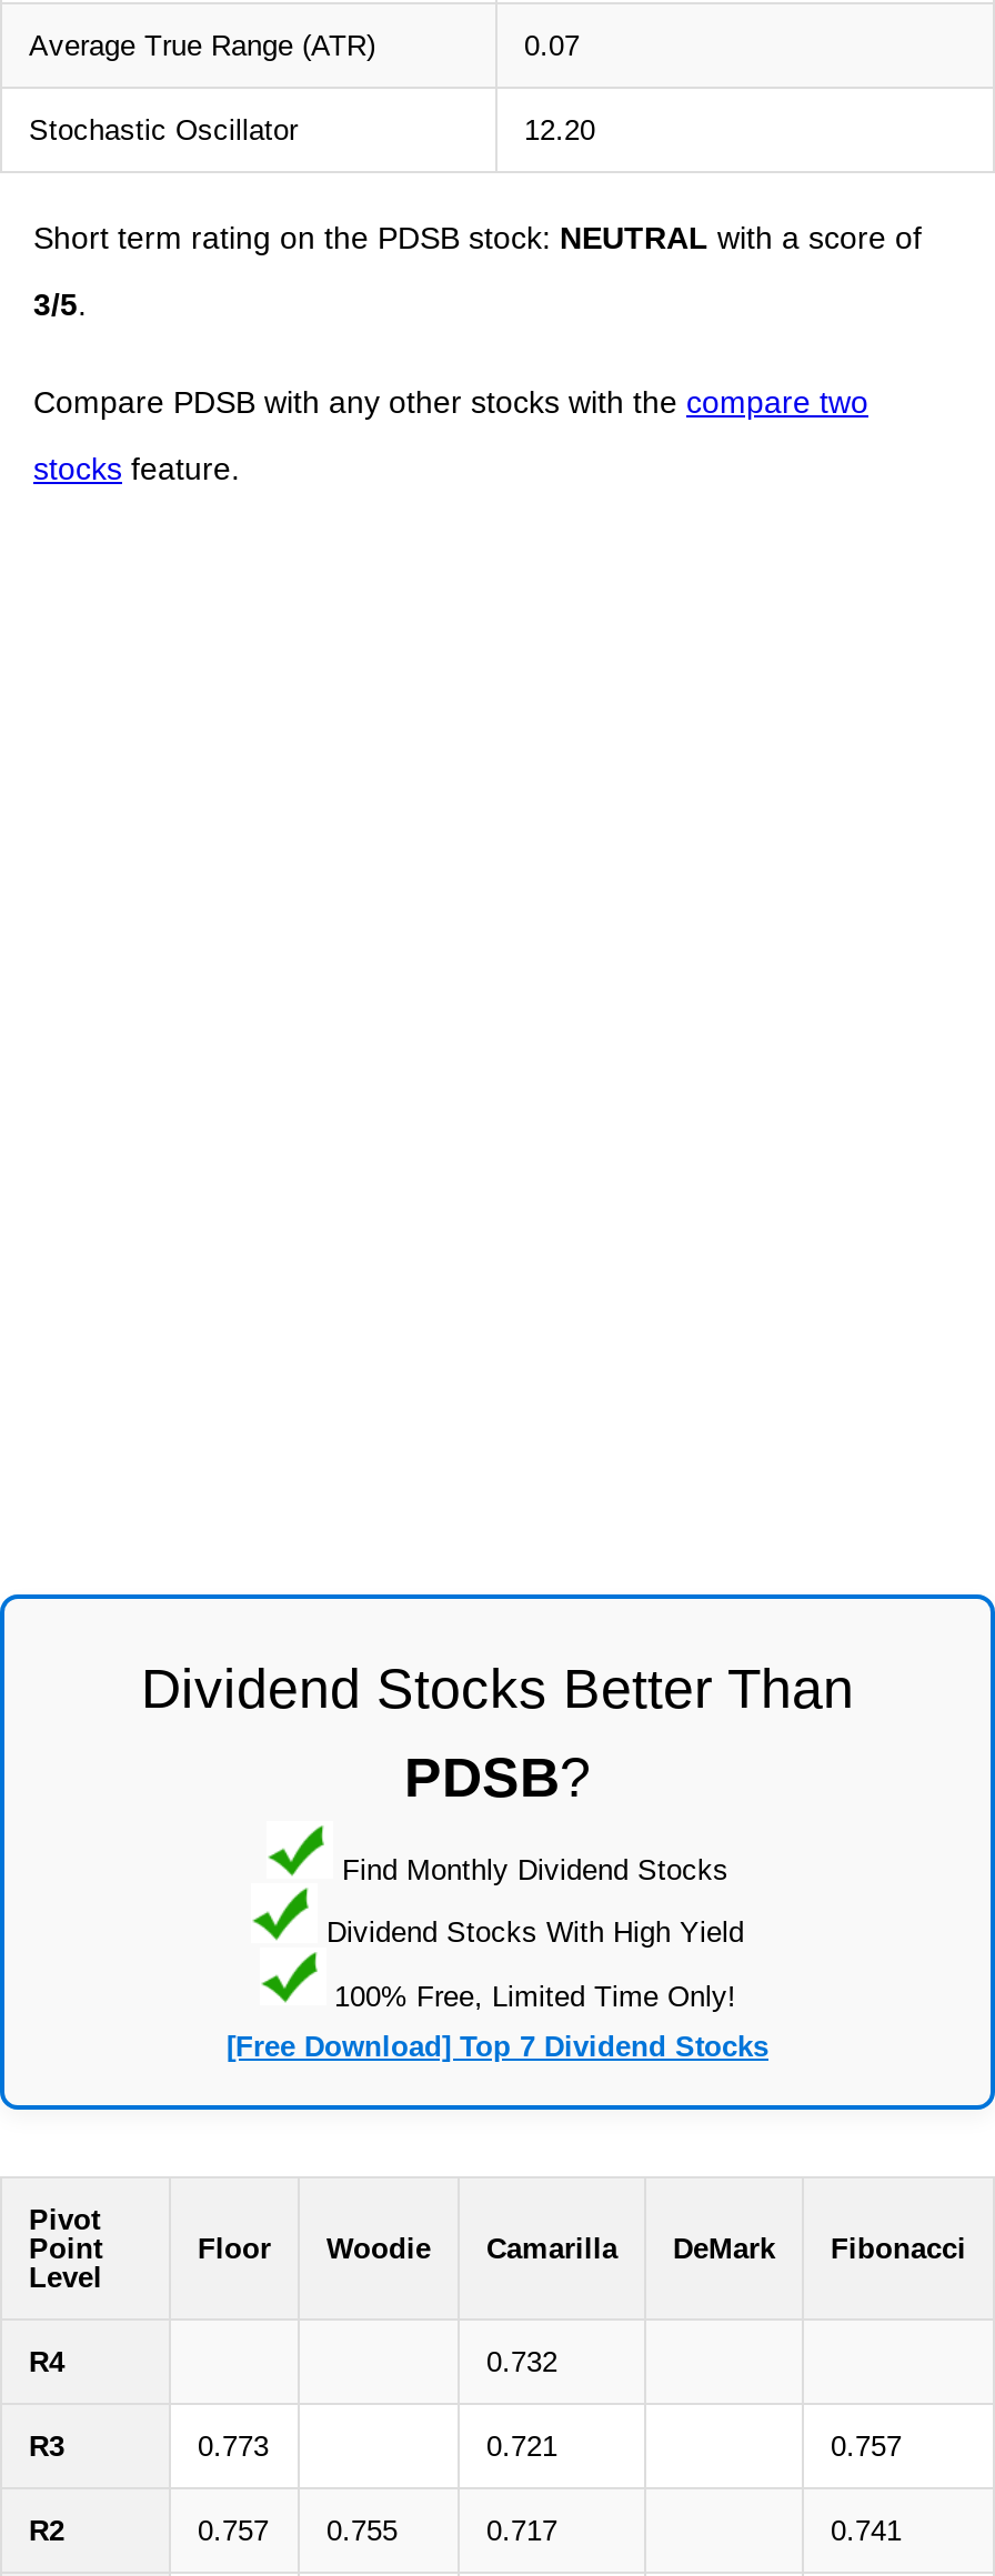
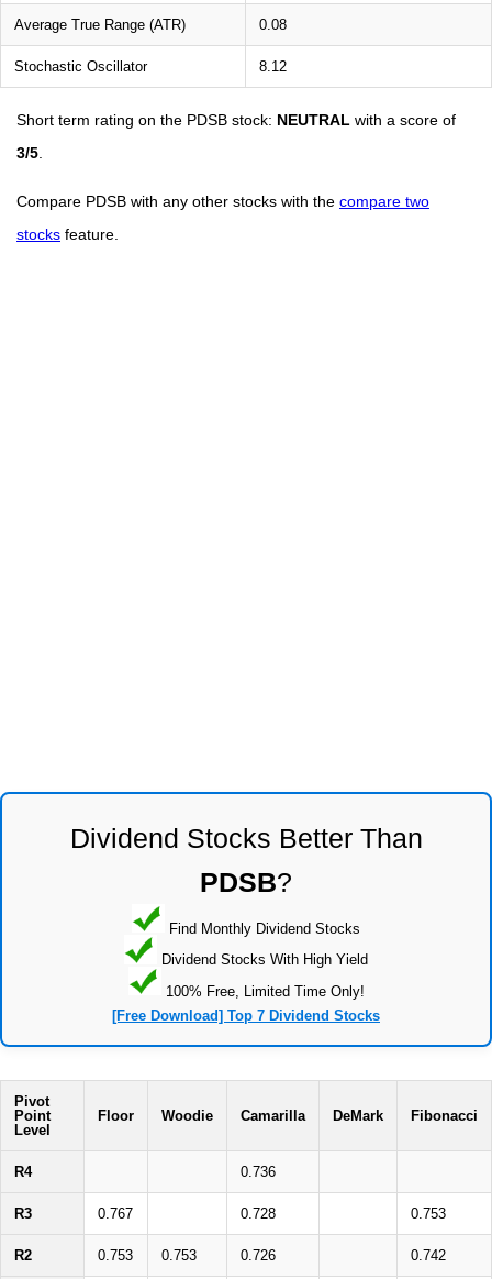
[524,28,580,62] 0.07 -> [259,16,287,33] 0.08
[524,113,595,146] 12.20 -> [259,58,287,74] 8.12
[486,2345,557,2379] 0.732 -> [241,1164,276,1180] 0.736
[198,2430,269,2463] 0.773 -> [98,1206,133,1222] 0.767
[486,2430,557,2463] 0.721 -> [241,1206,276,1222] 0.728
[831,2430,902,2463] 0.757 -> [411,1206,446,1222] 0.753
[198,2514,269,2548] 0.757 -> [98,1247,133,1264] 0.753
[326,2514,398,2548] 0.755 -> [161,1247,197,1264] 0.753
[486,2514,557,2548] 0.717 -> [241,1247,276,1264] 0.726
[831,2514,902,2548] 0.741 -> [411,1247,446,1264] 0.742

